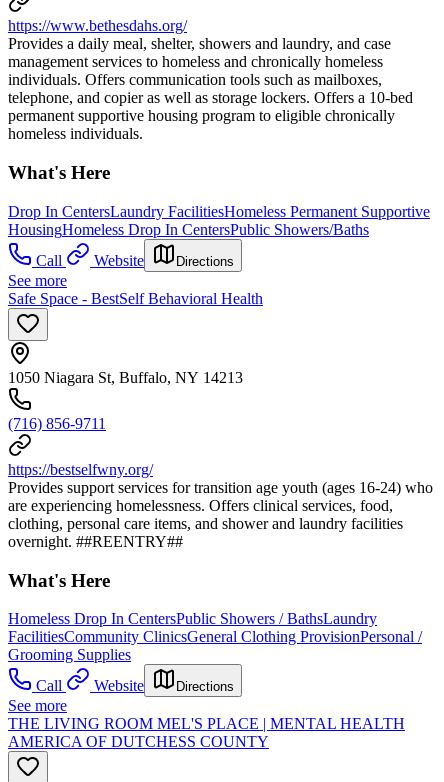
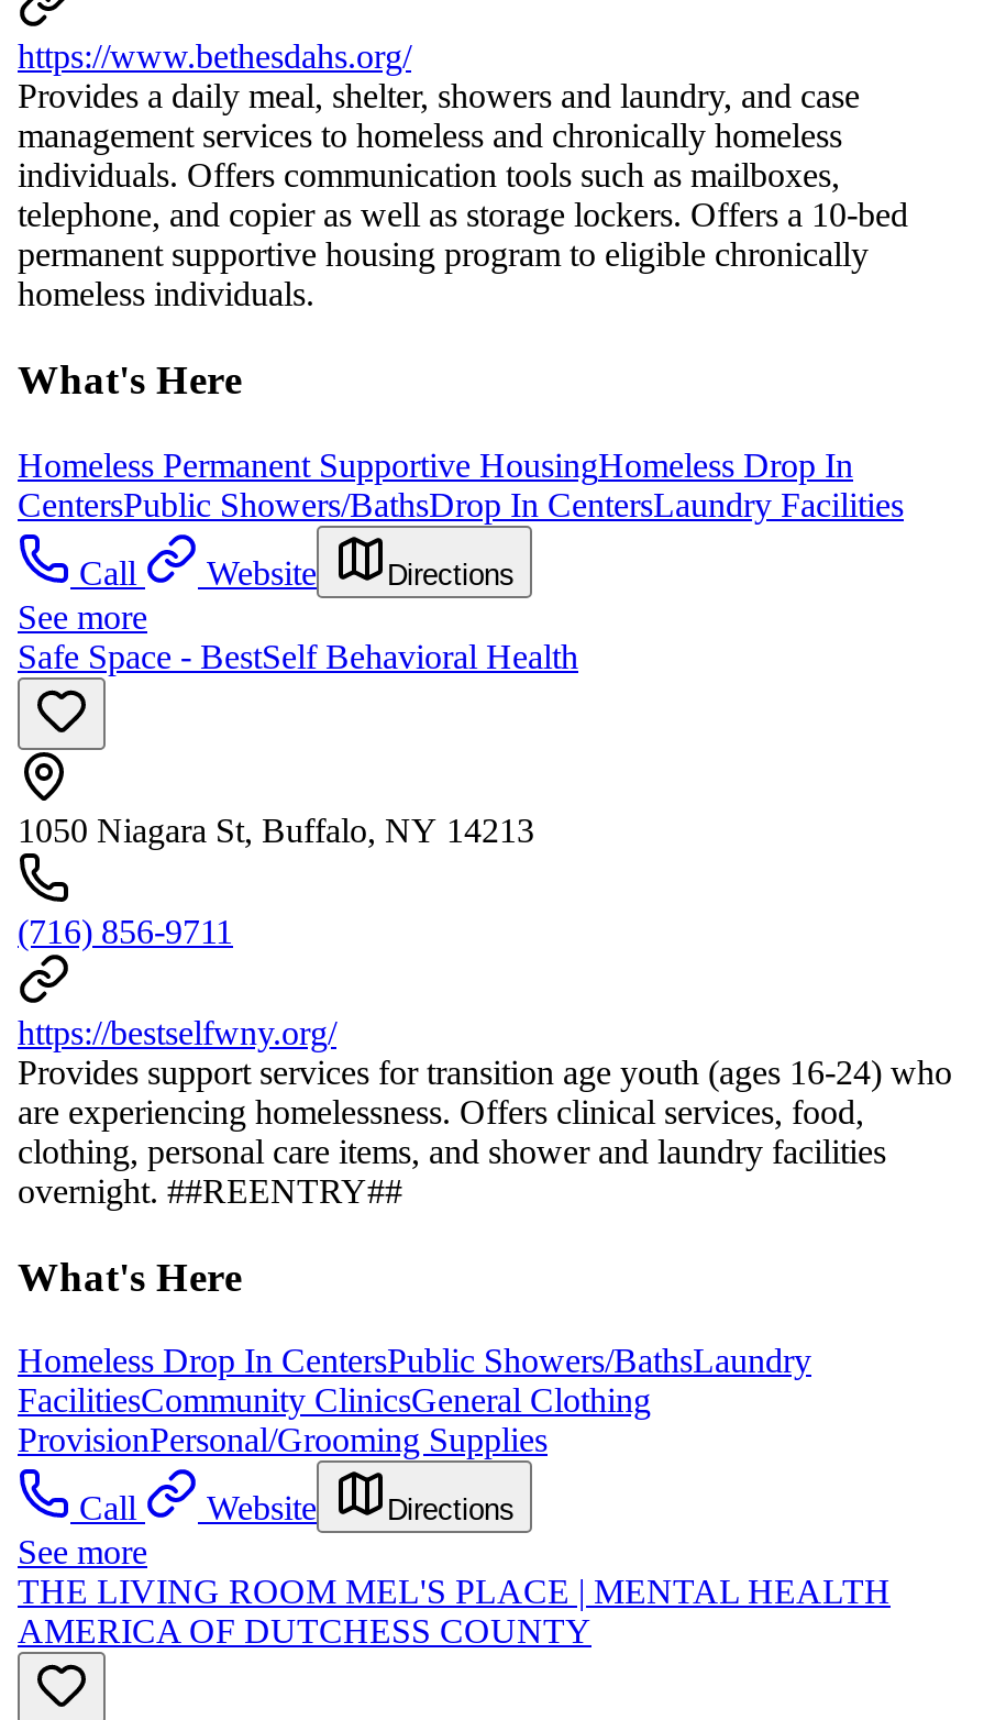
[8,203,430,238] Drop In CentersLaundry FacilitiesHomeless Permanent Supportive | HousingHomeless Drop In CentersPublic Showers/Baths -> [18,446,904,523] Homeless Permanent Supportive HousingHomeless Drop In | CentersPublic Showers/BathsDrop In CentersLaundry Facilities

